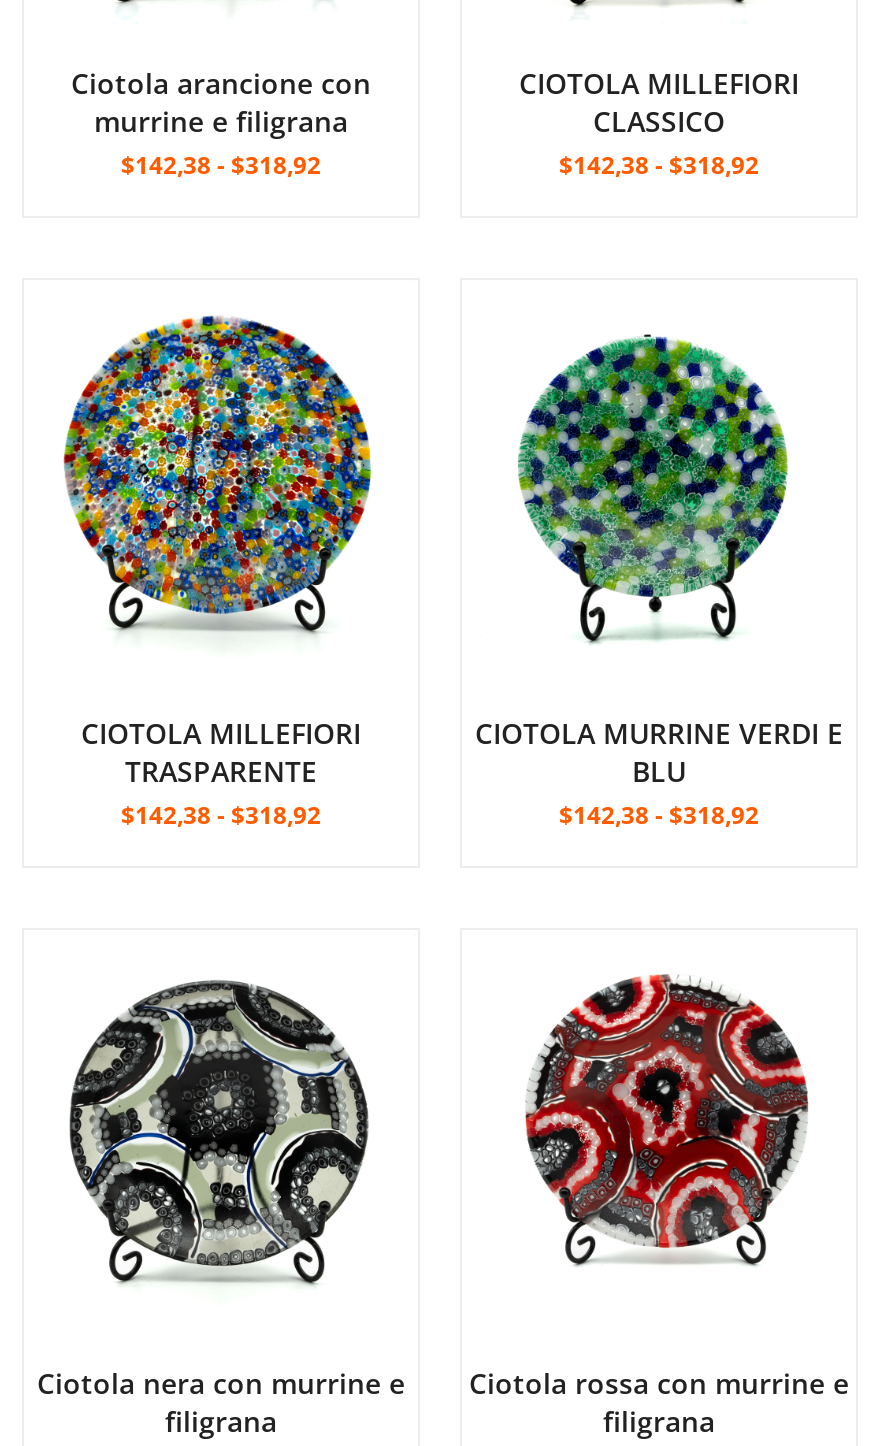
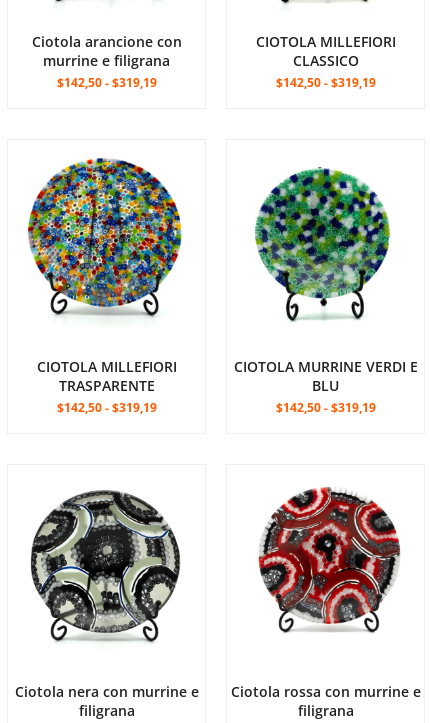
[121,148,321,182] $142,38 - $318,92 -> [56,74,156,91] $142,50 - $319,19
[559,148,759,182] $142,38 - $318,92 -> [275,74,375,91] $142,50 - $319,19
[121,798,321,832] $142,38 - $318,92 -> [56,399,156,416] $142,50 - $319,19
[559,798,759,832] $142,38 - $318,92 -> [275,399,375,416] $142,50 - $319,19

